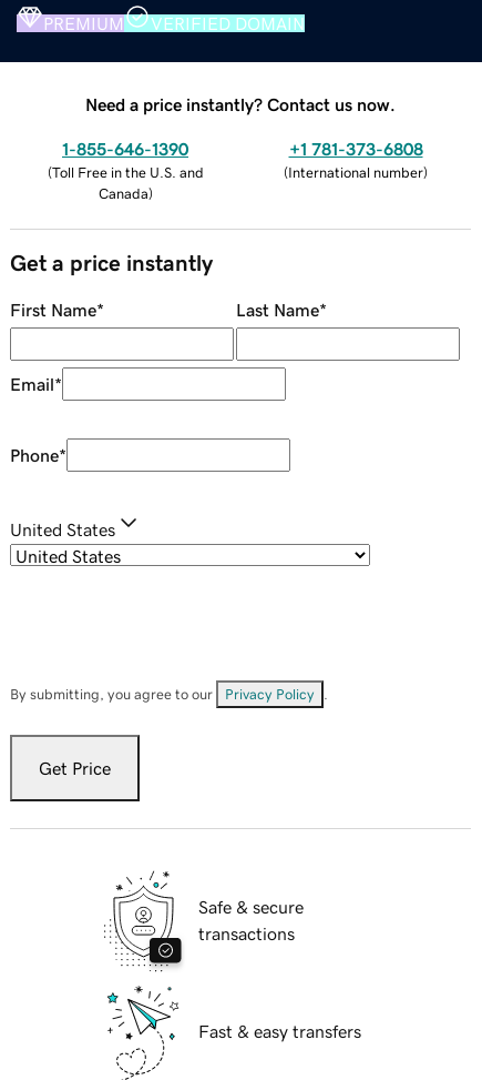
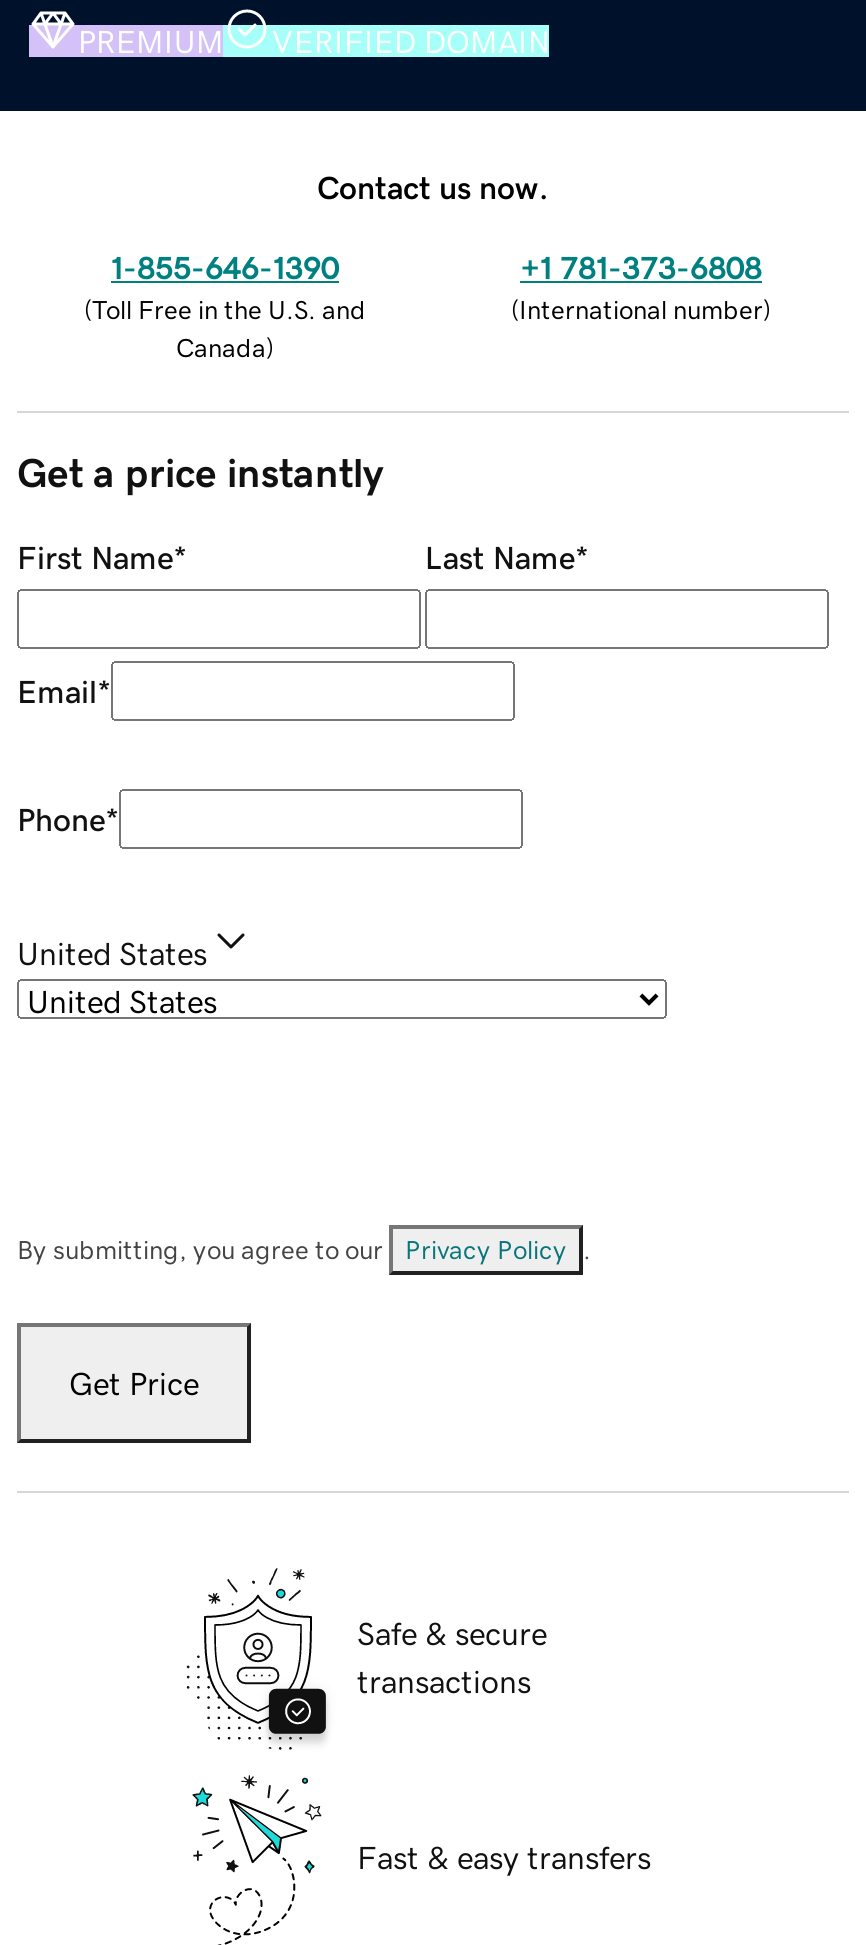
[85,95,396,113] Need a price instantly? Contact us now. -> [317,170,549,202] Contact us now.

